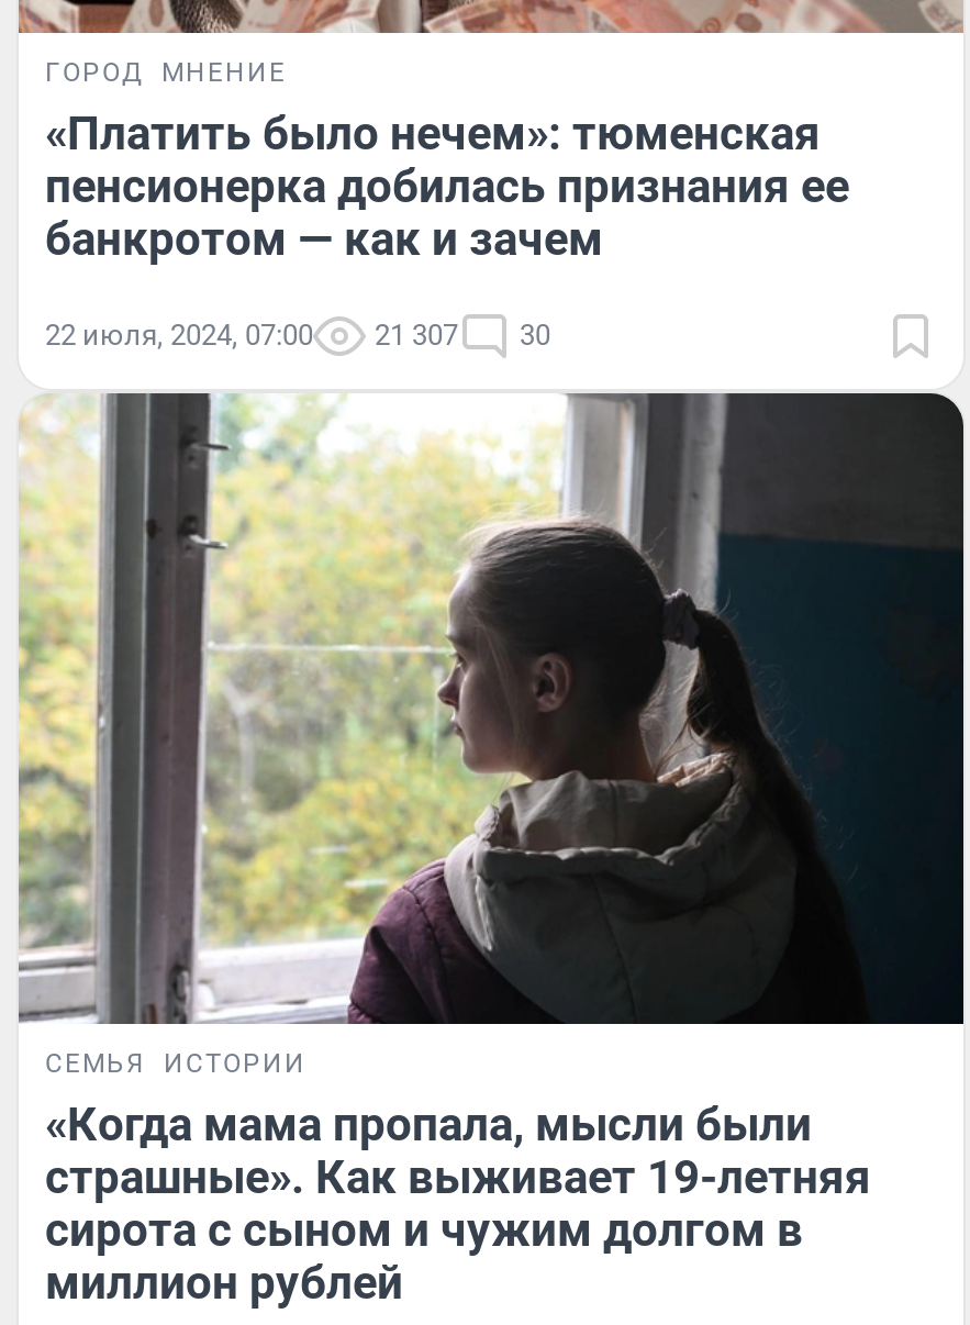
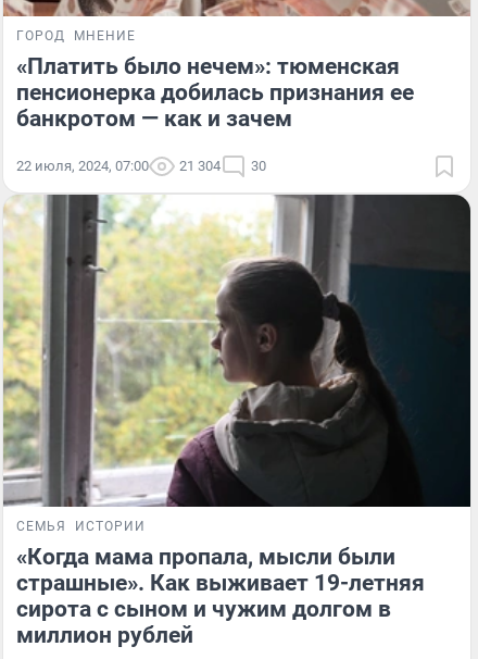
[45,319,550,352] 22 июля, 2024, 07:00 21 307 30 -> [16,158,266,174] 22 июля, 2024, 07:00 21 304 30

